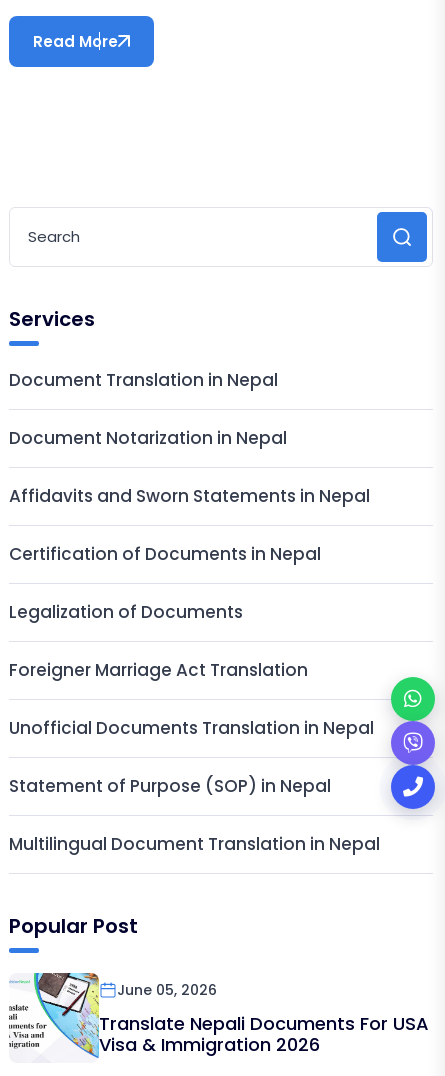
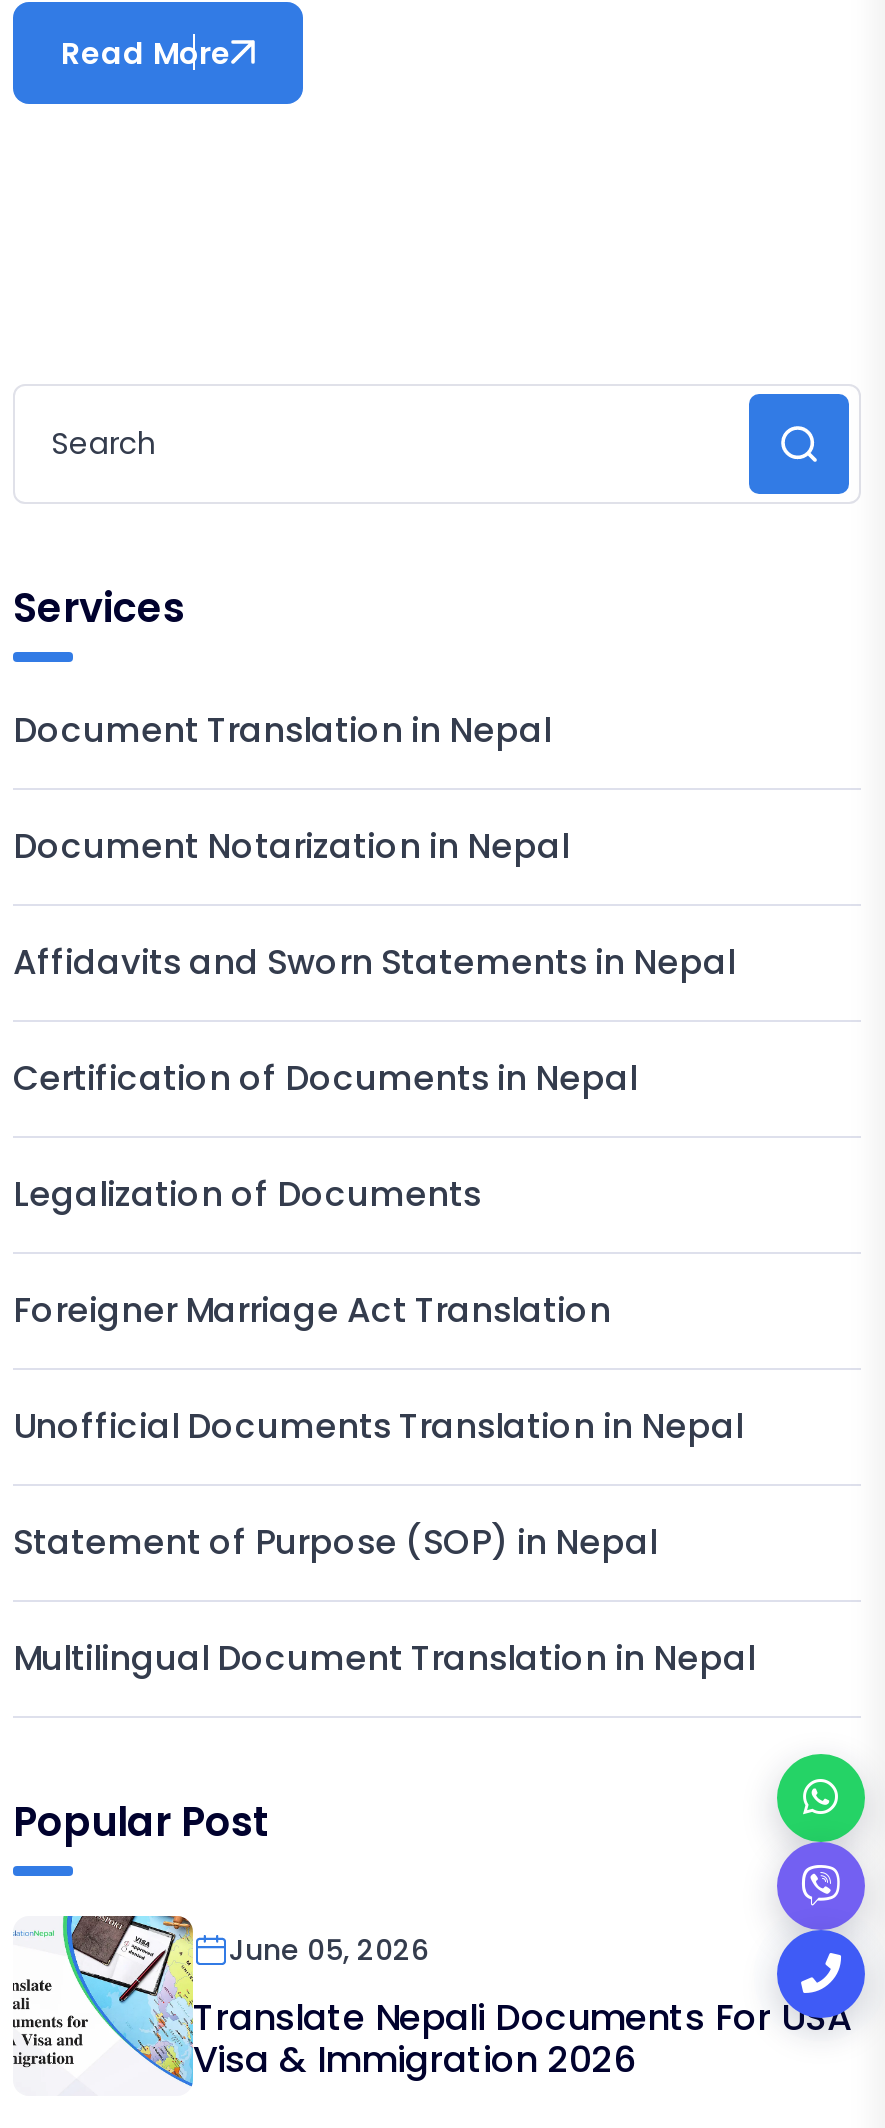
[389,676,437,813] [image] -> none
none -> [773,1752,869,2000] [image]

